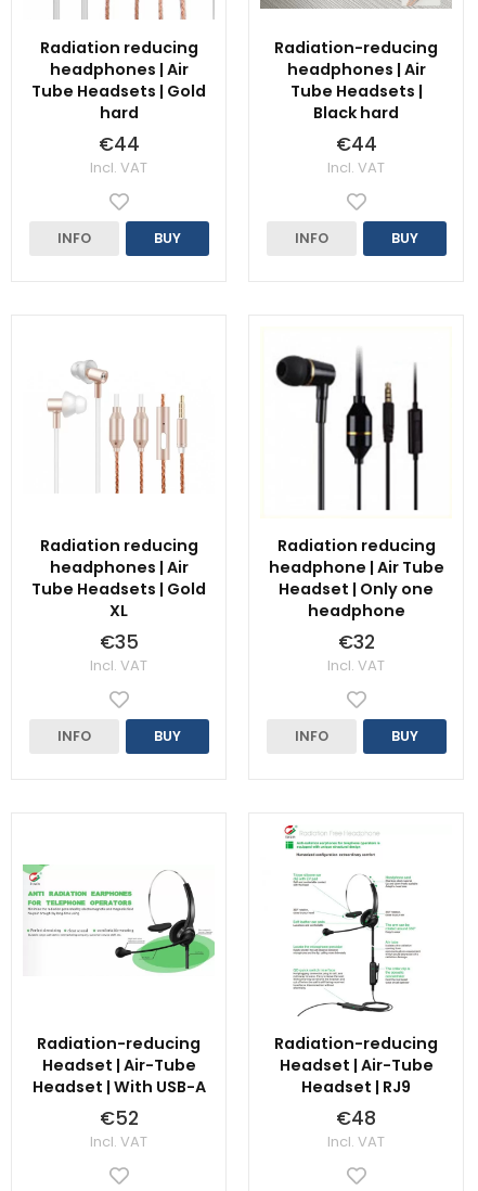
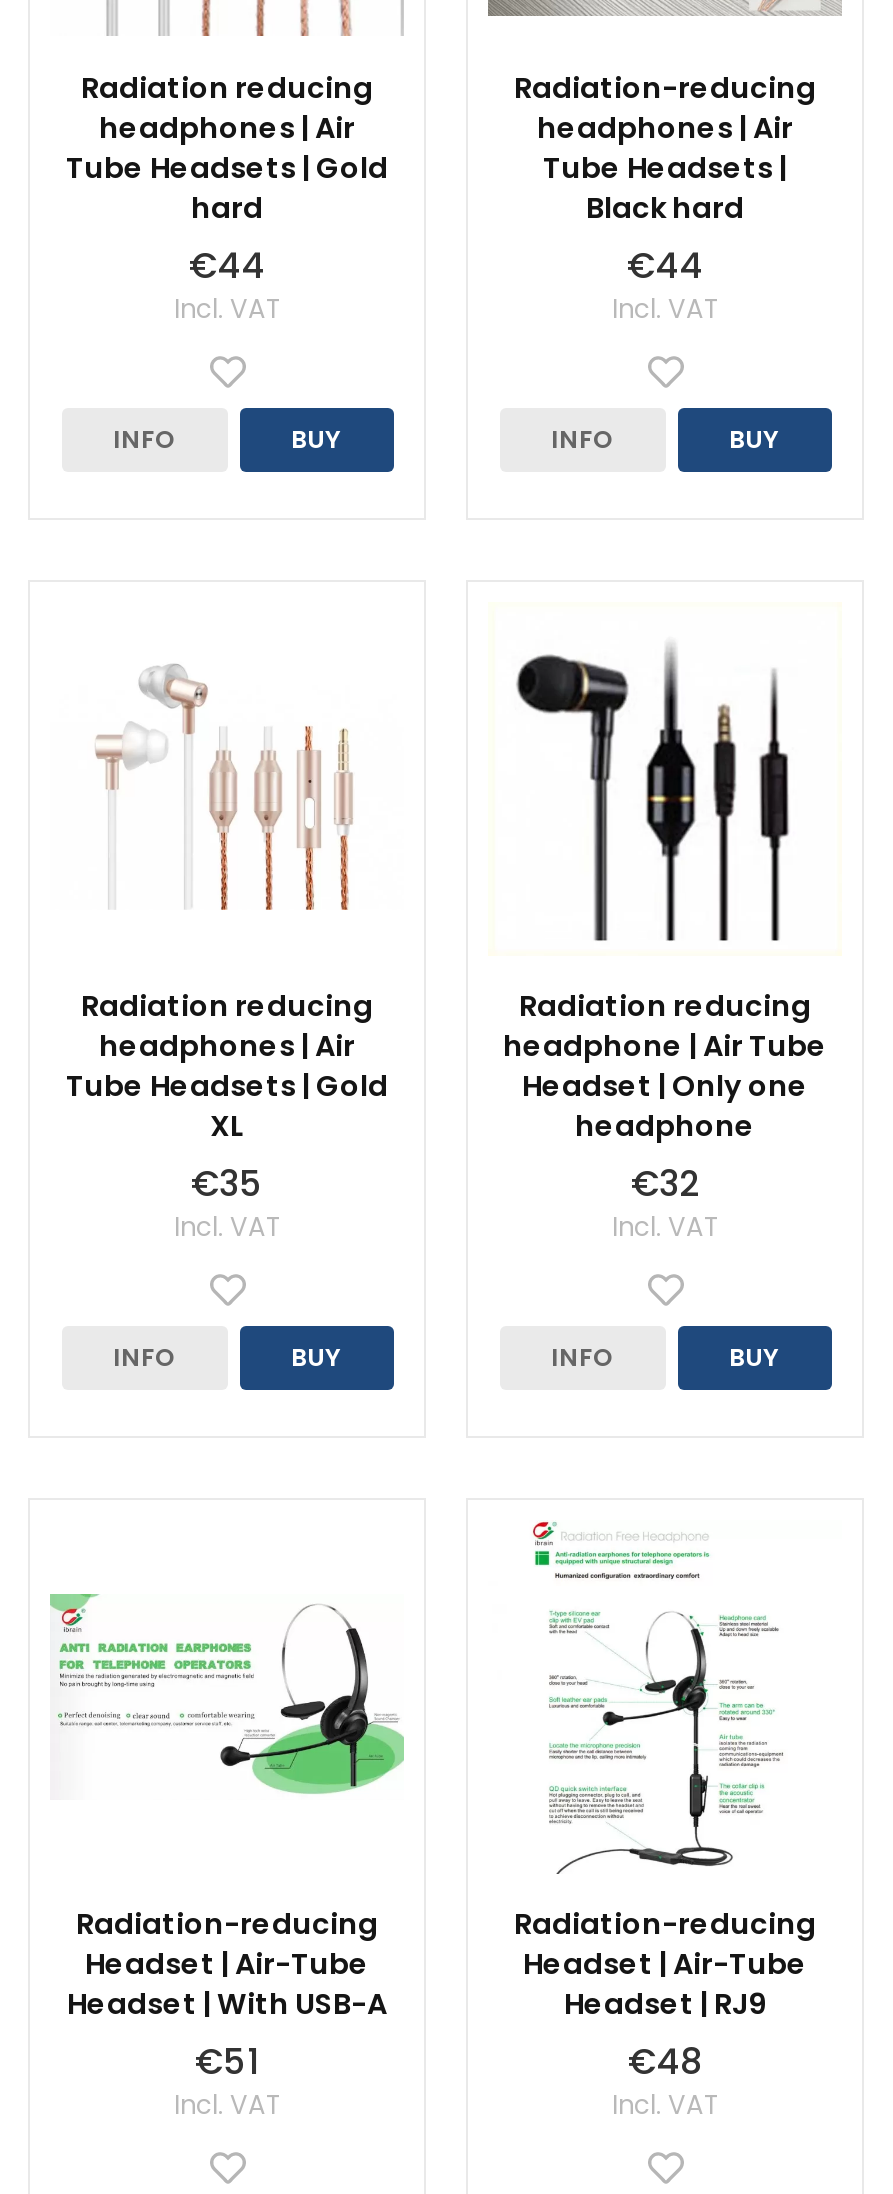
[99,1105,138,1131] €52 -> [195,2038,259,2086] €51

